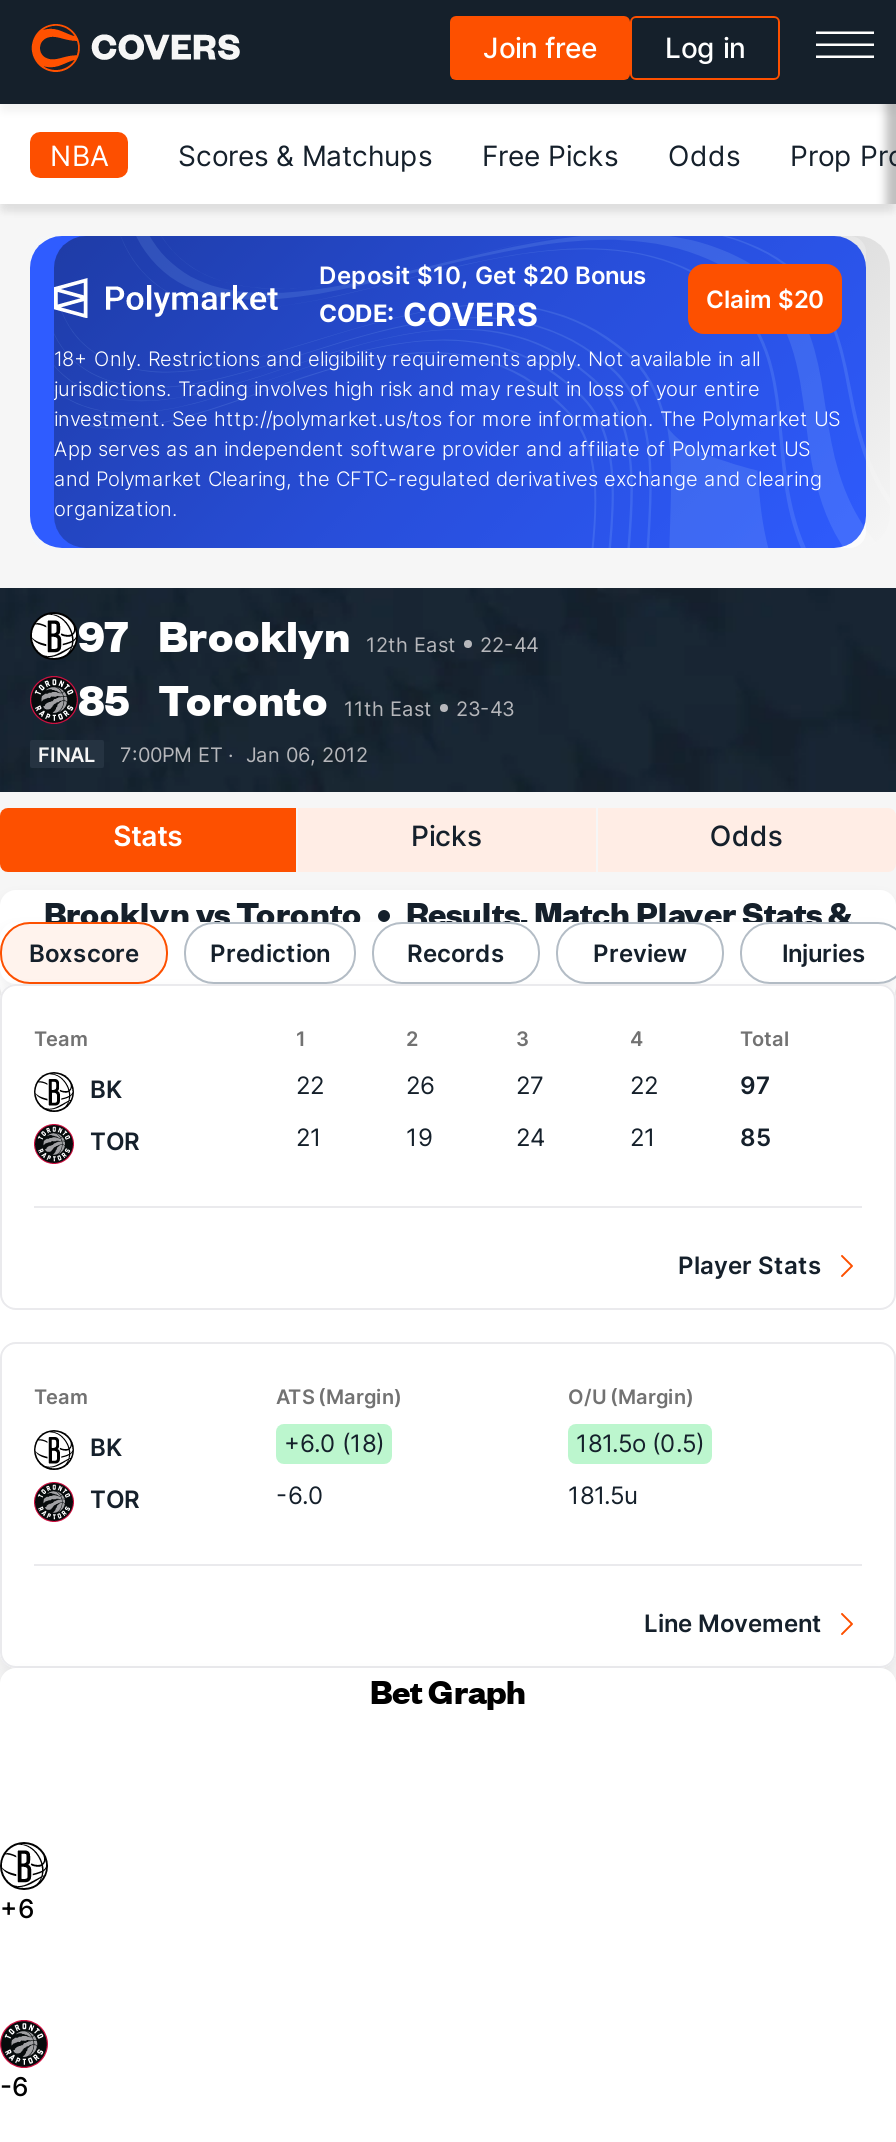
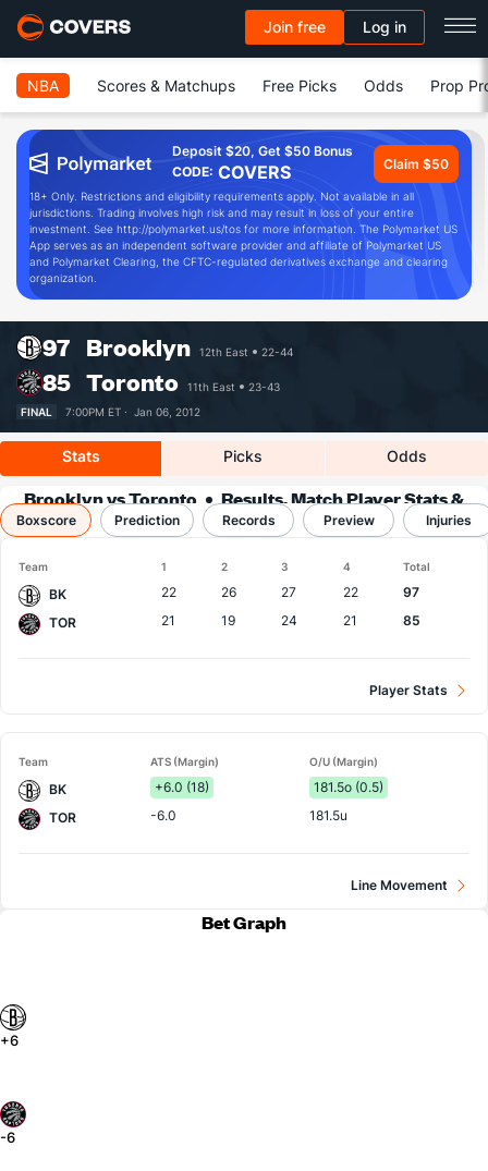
[319,260,647,290] Deposit $10, Get $20 Bonus -> [172,143,353,159] Deposit $20, Get $50 Bonus
[706,283,824,313] Claim $20 -> [383,155,449,172] Claim $50

